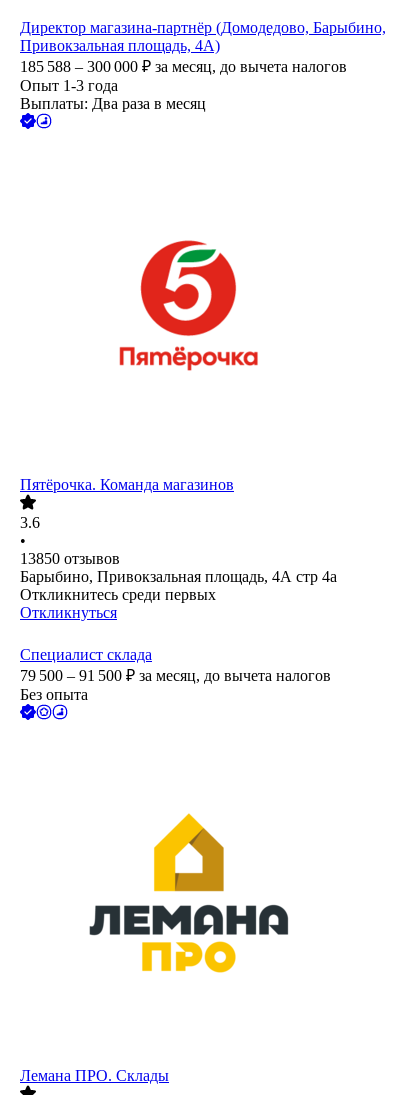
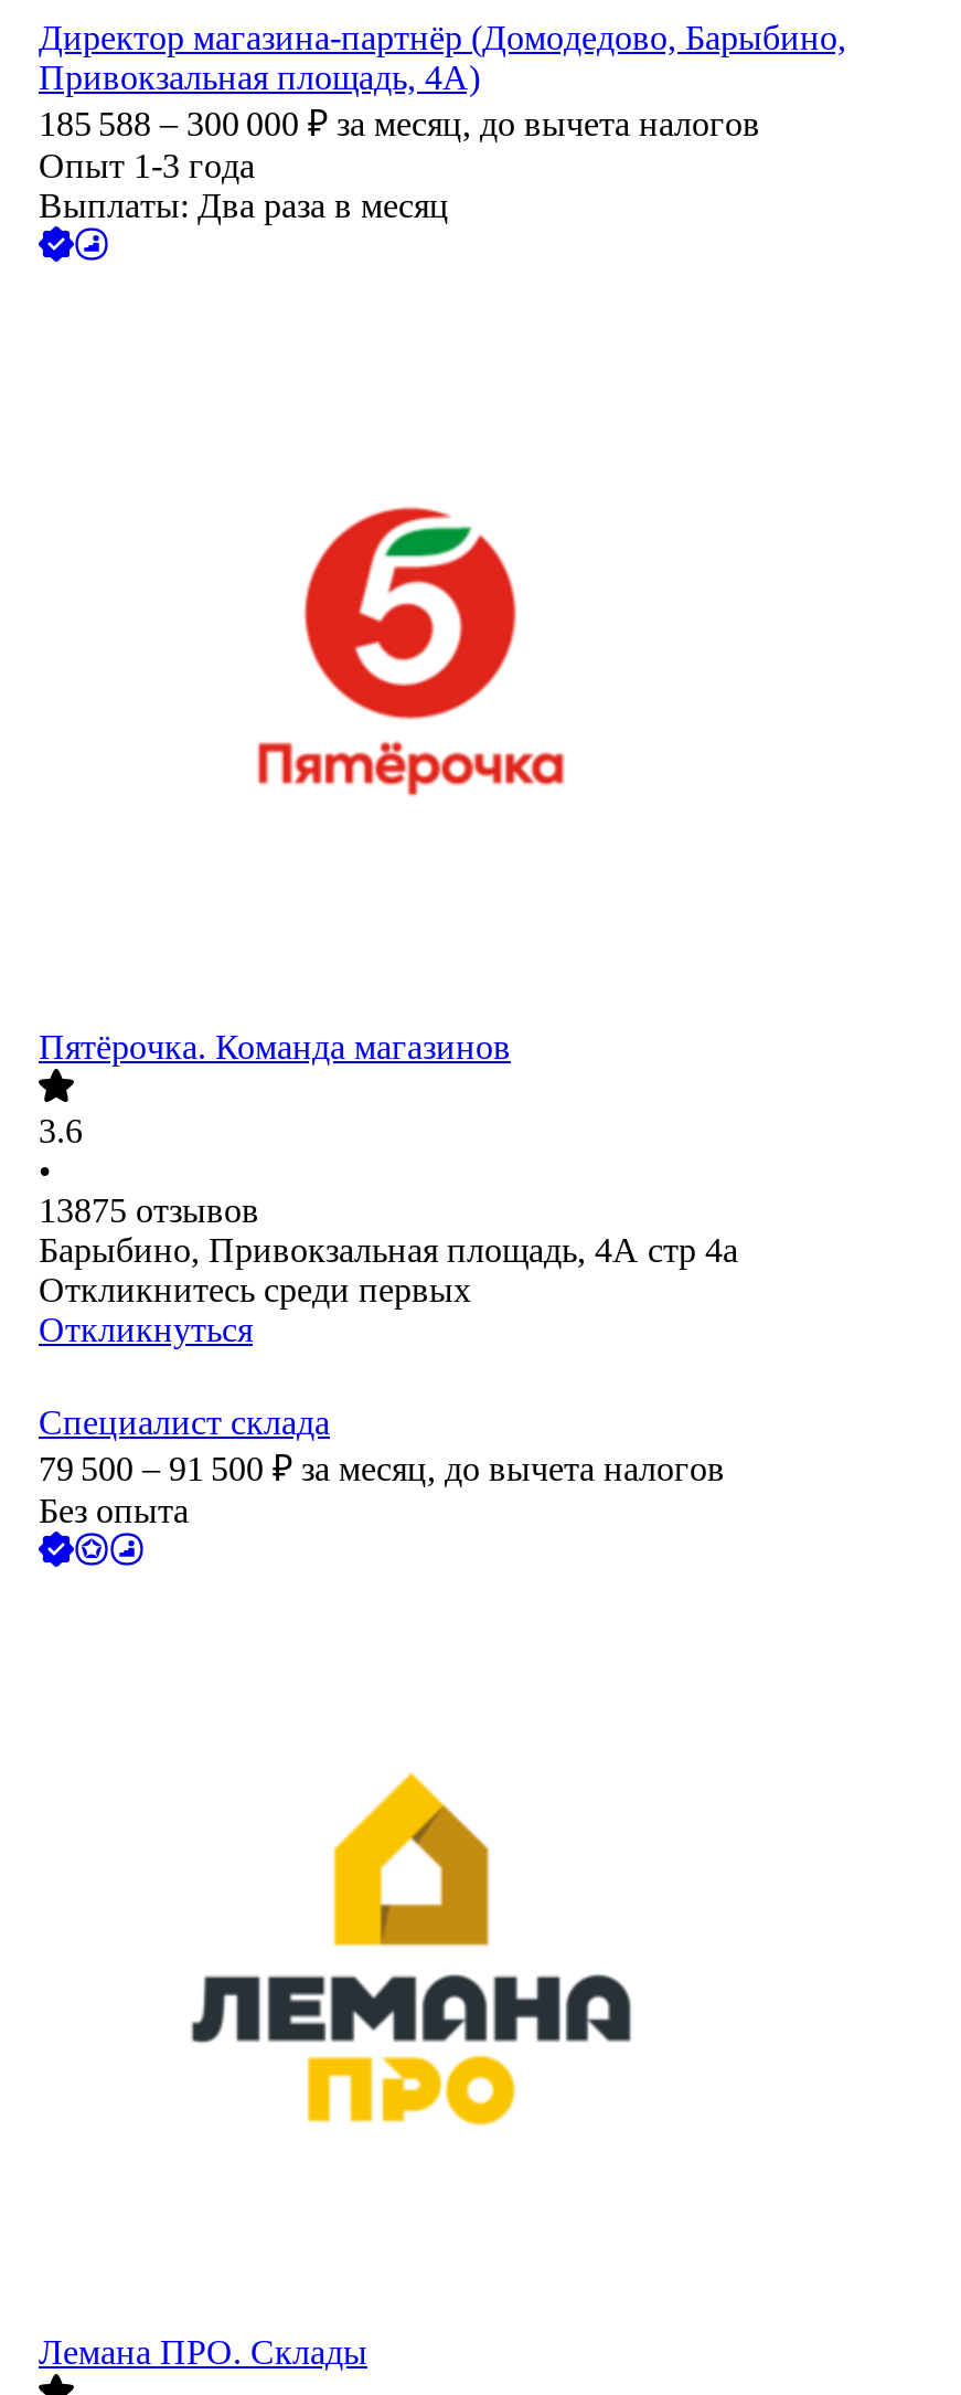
[20,550,120,567] 13850 отзывов -> [39,1192,259,1230] 13875 отзывов

